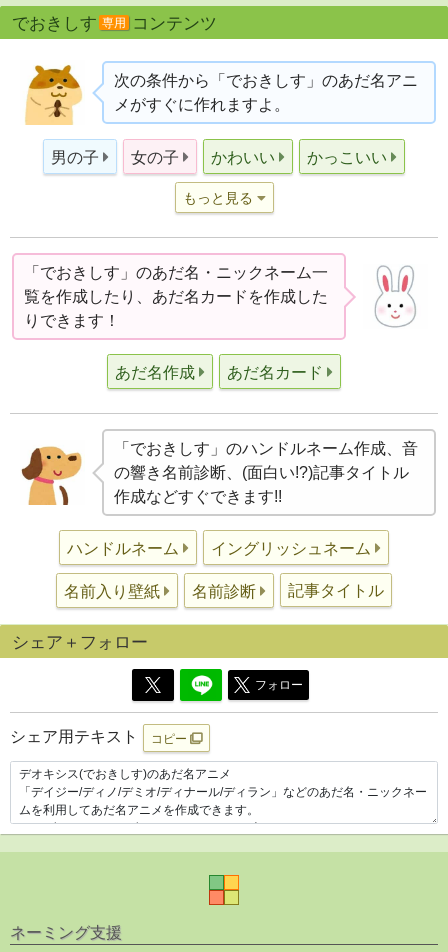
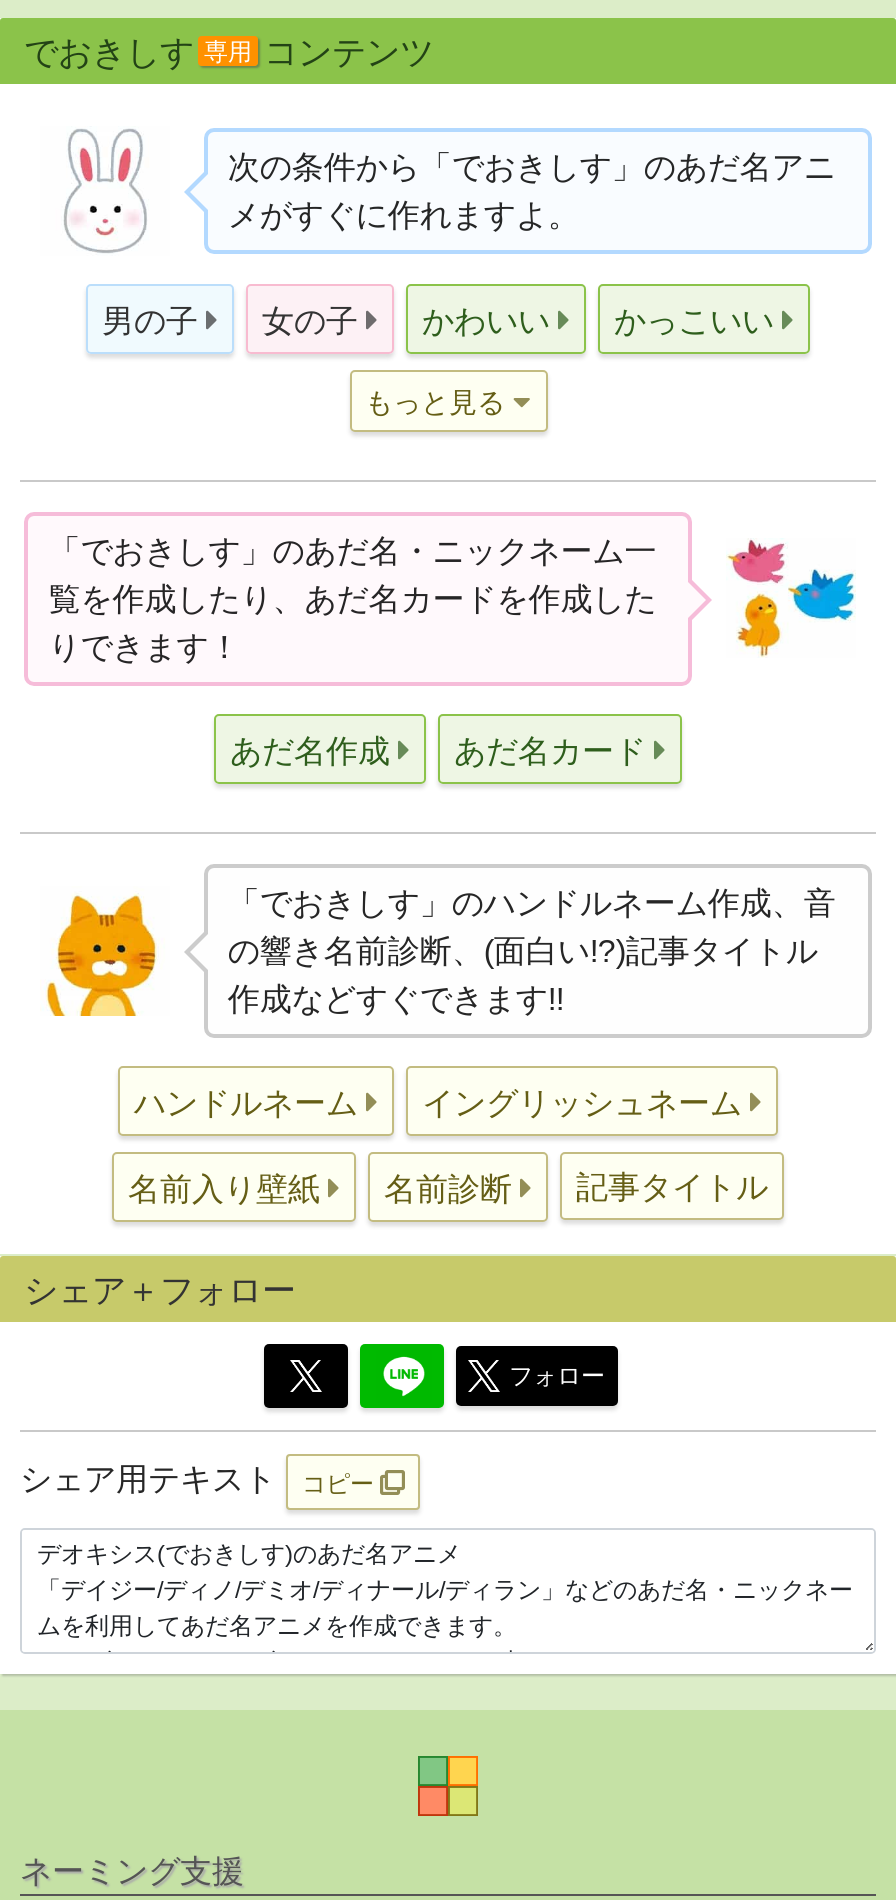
[25,65,83,126] [image] -> [52,128,164,256] [image]
[365,265,427,328] [image] -> [728,540,856,656] [image]
[21,445,82,506] [image] -> [44,894,162,1018] [image]

